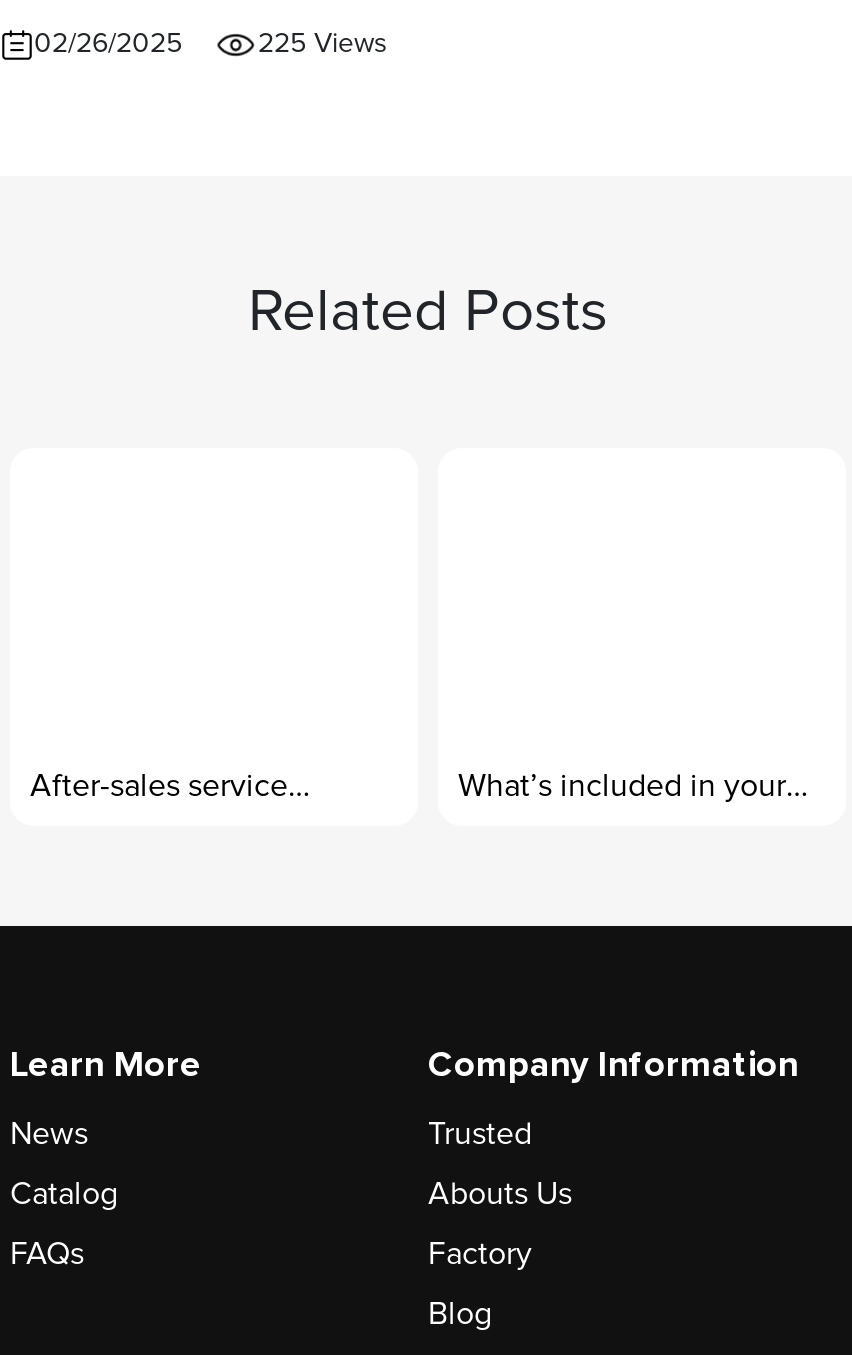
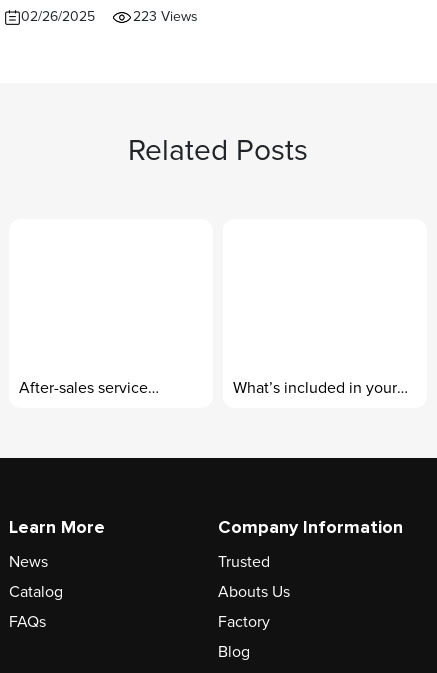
[258,30,388,58] 225 Views -> [133,10,198,24] 223 Views

